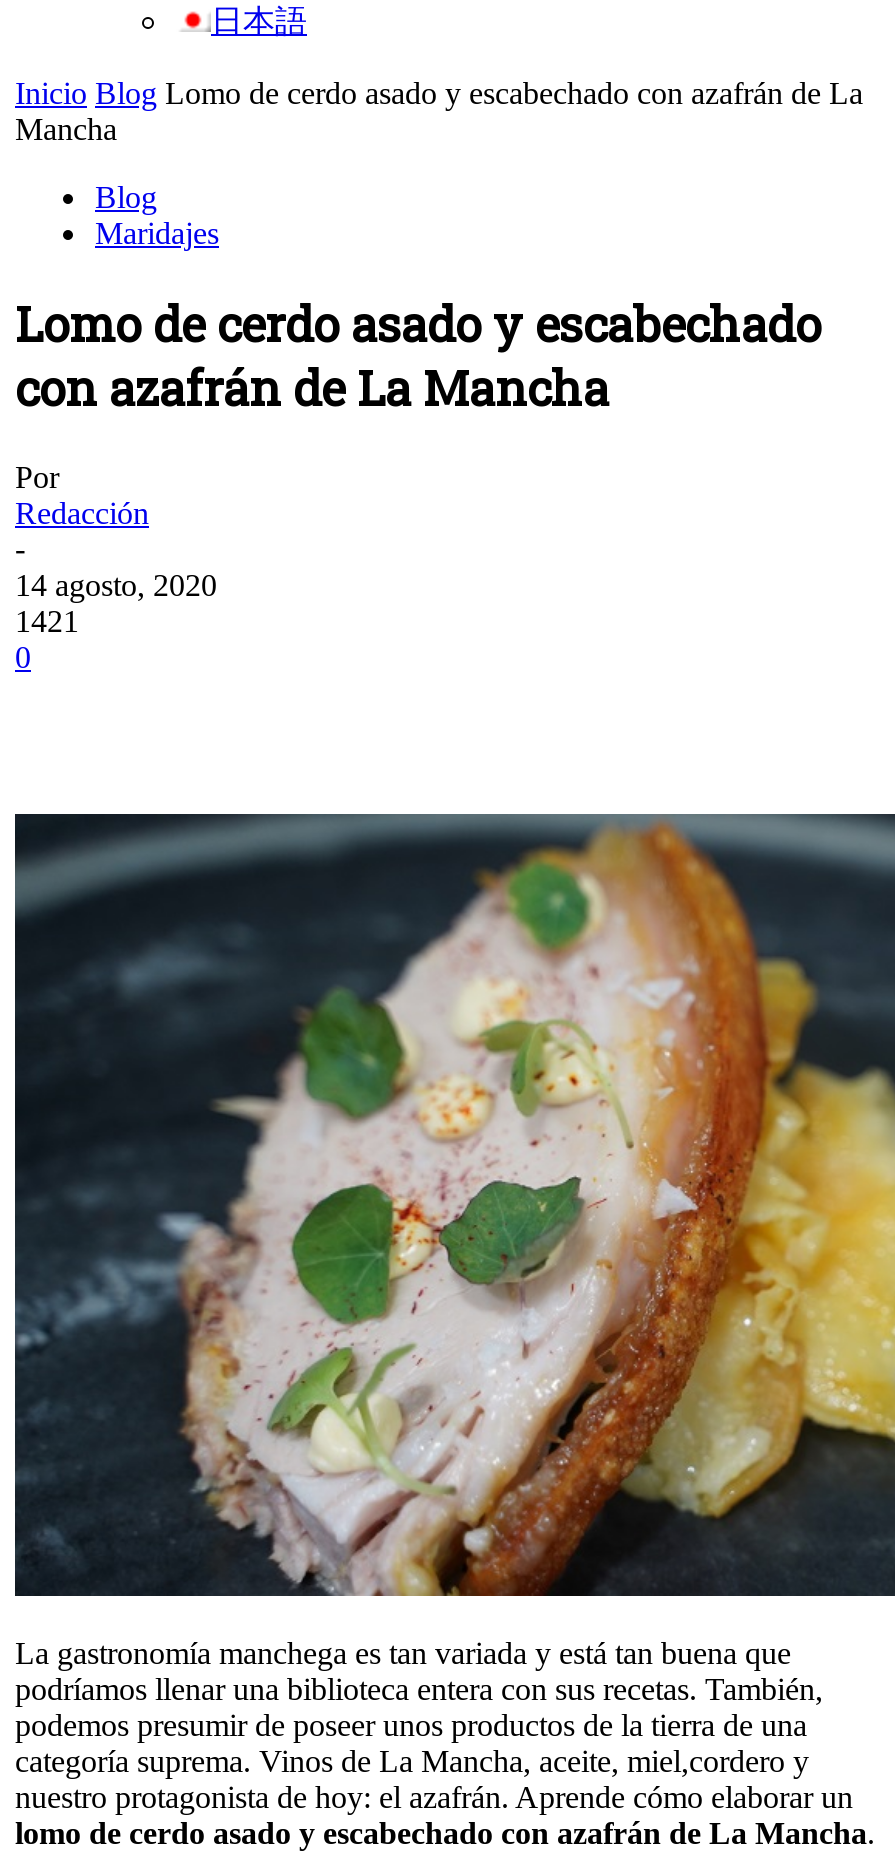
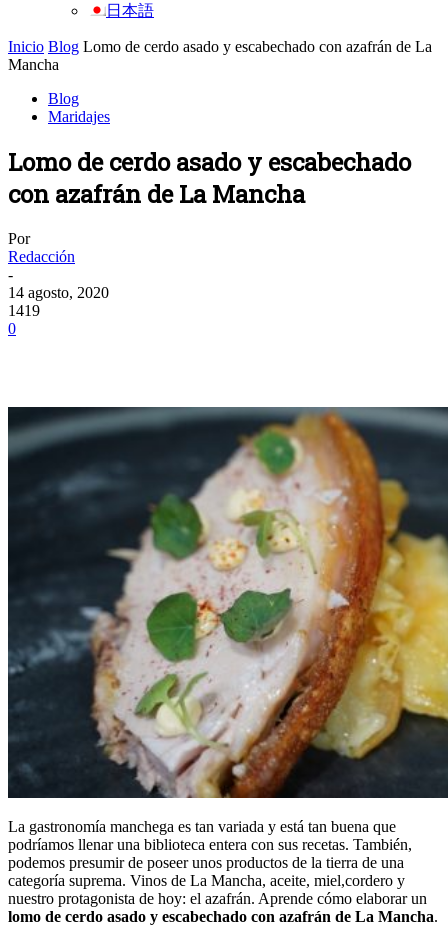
[15,604,79,638] 1421 -> [8,302,40,319] 1419

